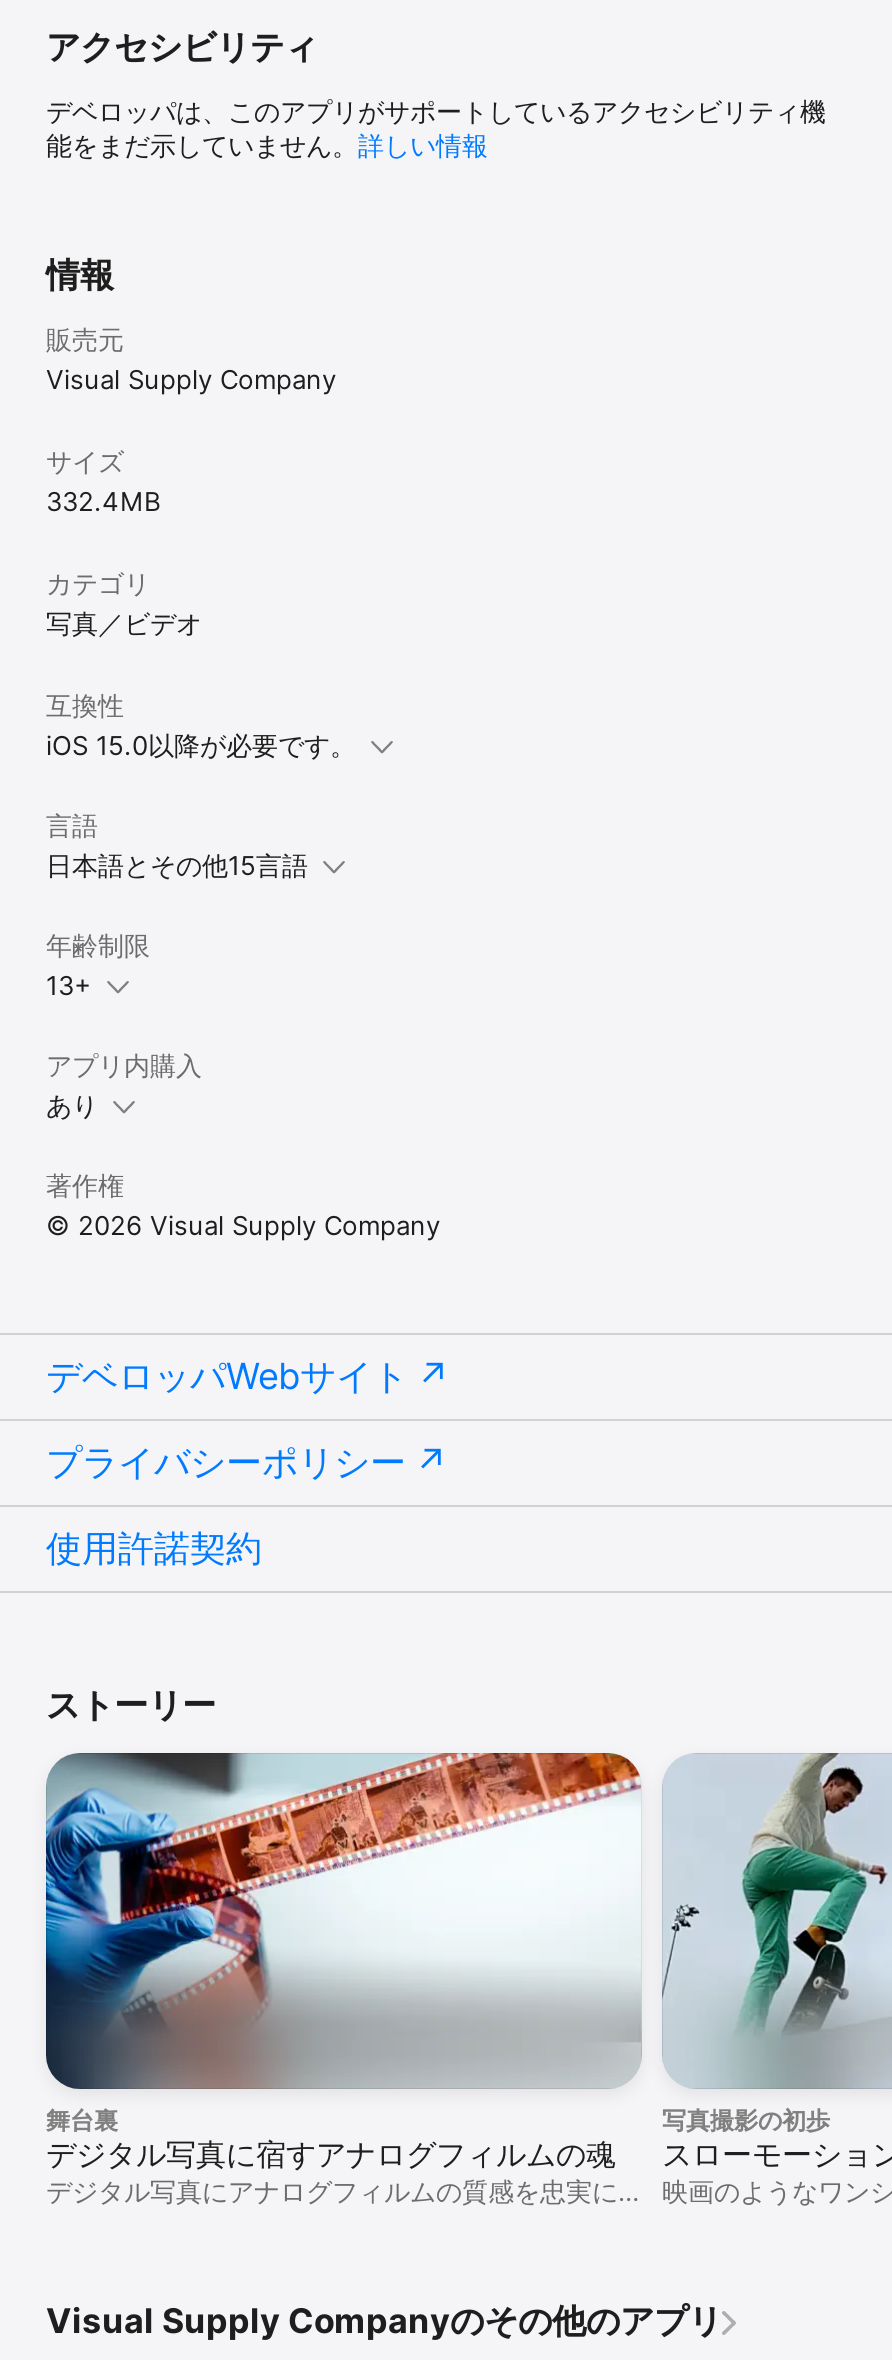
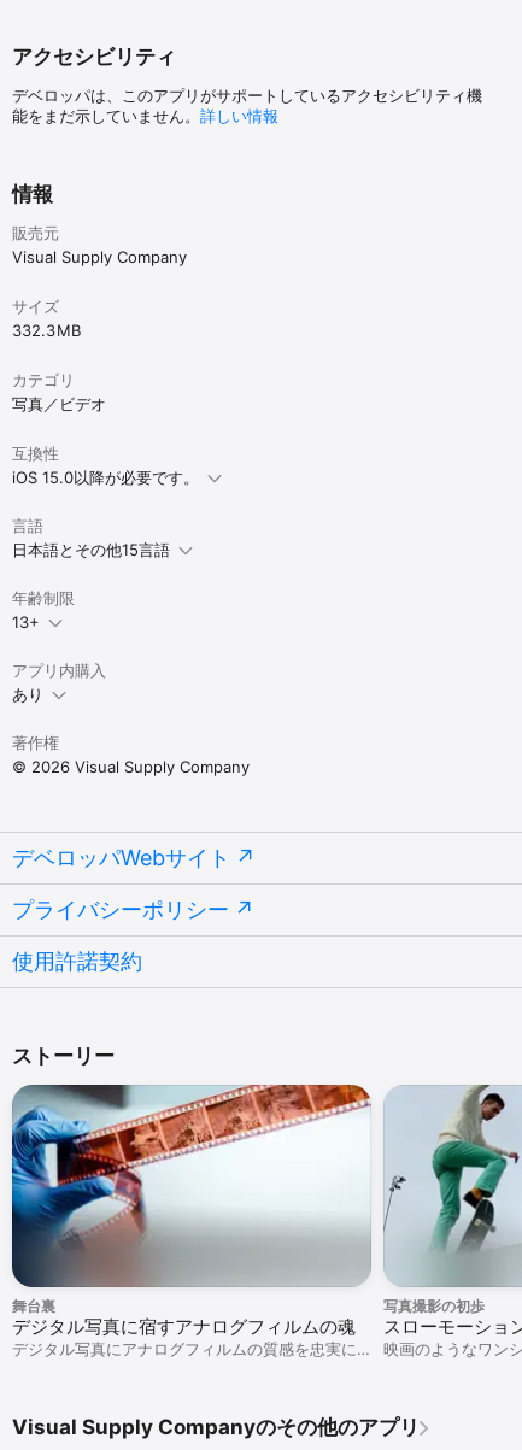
[46,484,160,516] 332.4 MB -> [12,320,81,340] 332.3 MB

